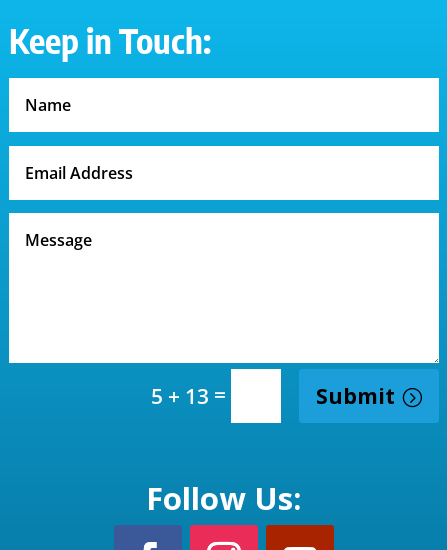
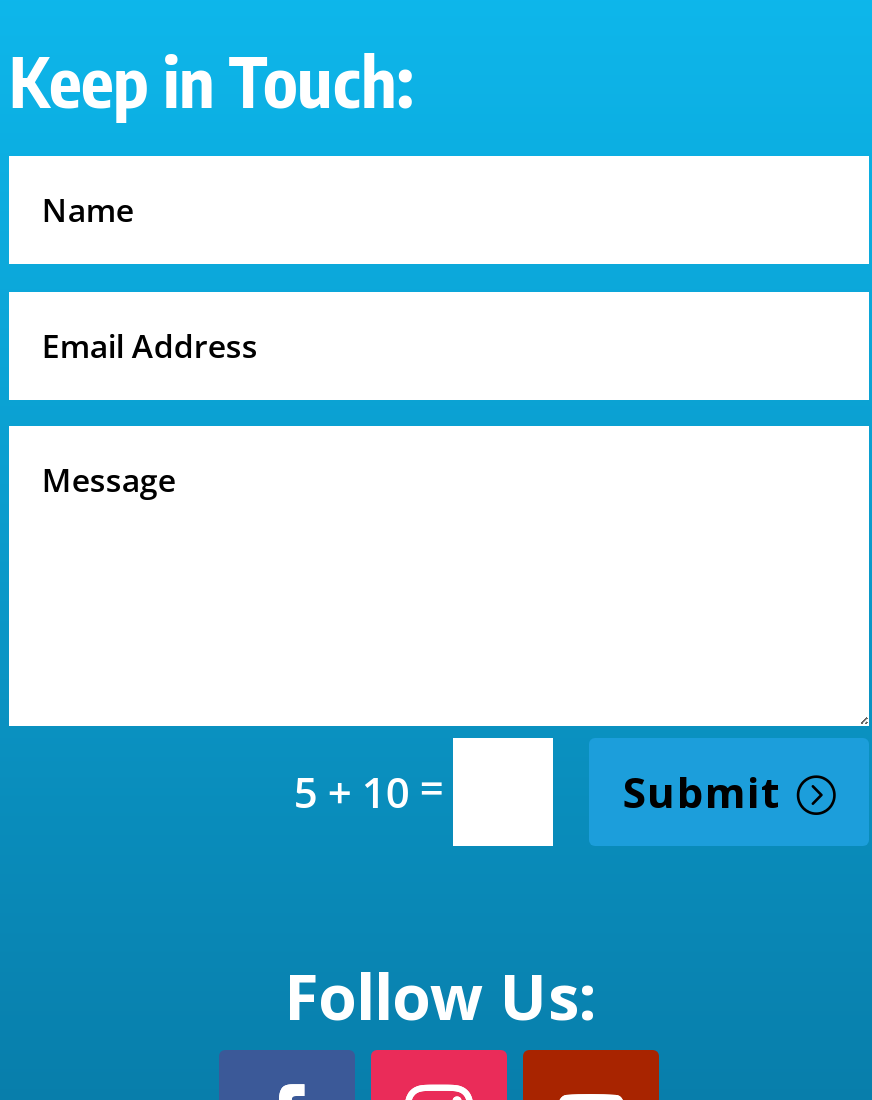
[151,380,231,410] 5 + 13 = -> [294,761,454,821] 5 + 10 =

